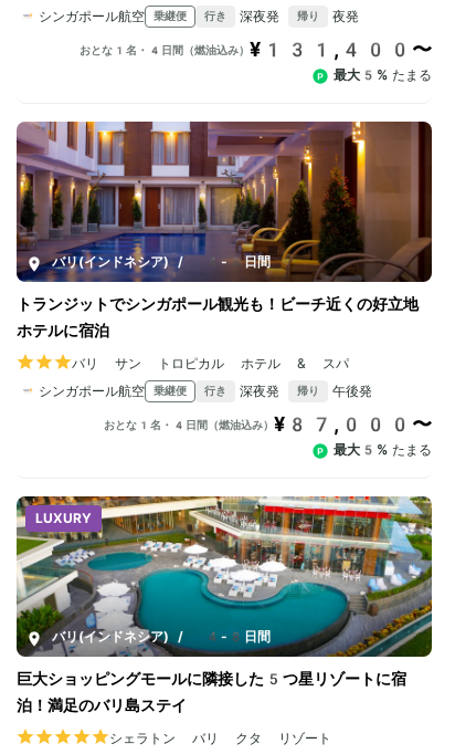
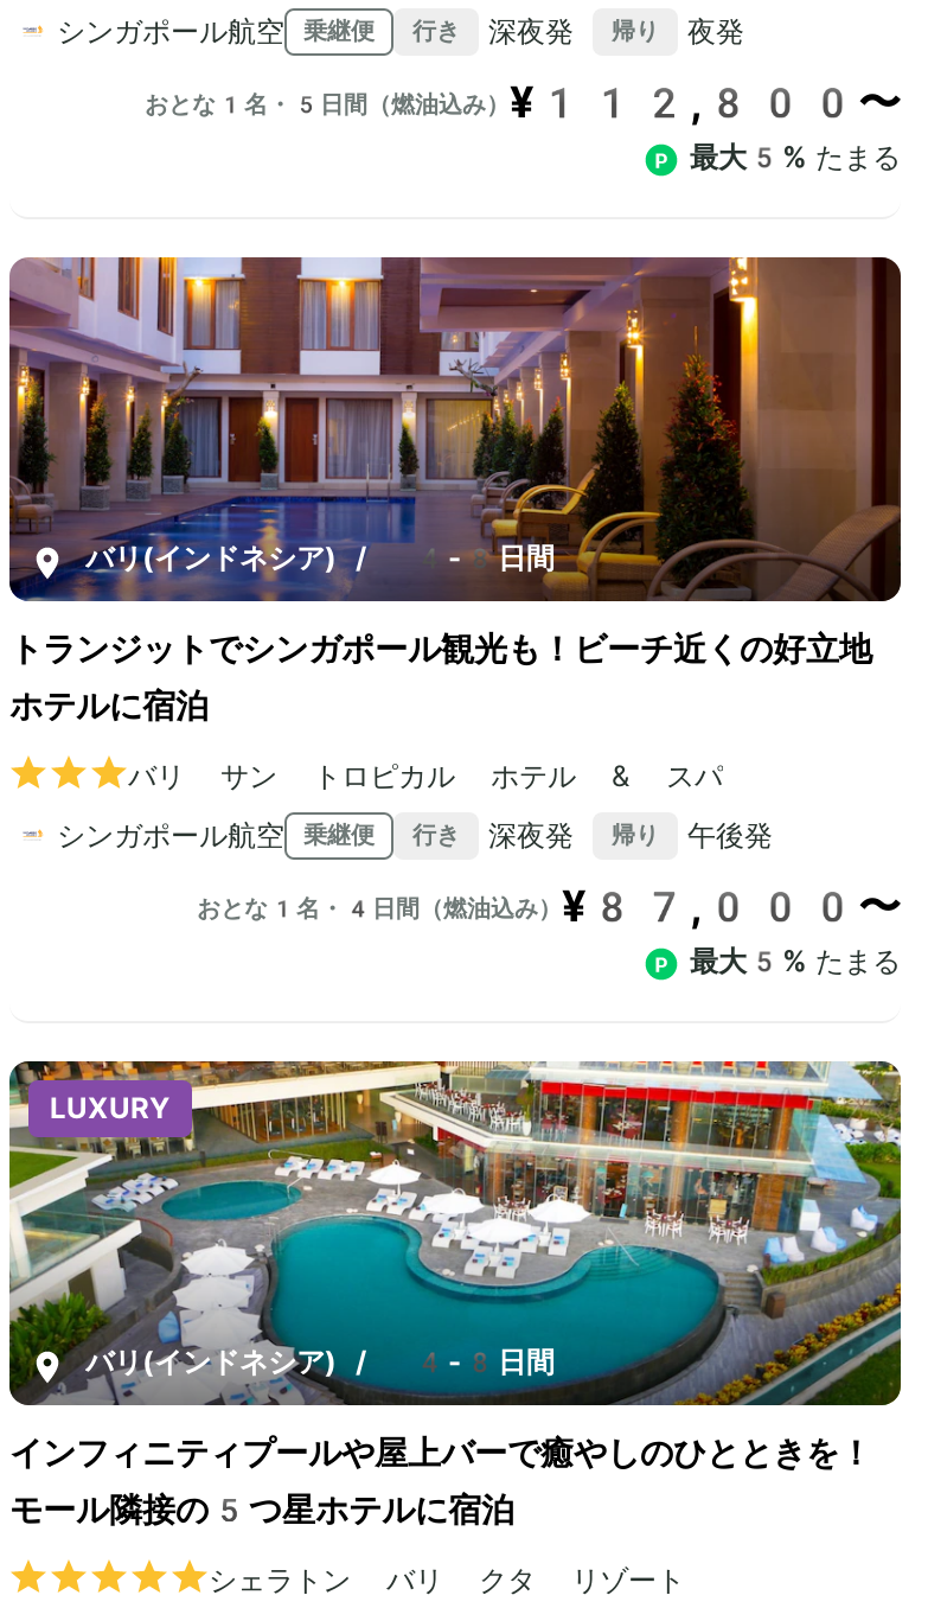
[80,38,432,61] おとな1名・4日間（燃油込み）¥131,400〜 -> [145,77,901,127] おとな1名・5日間（燃油込み）¥112,800〜
[17,670,406,688] 巨大ショッピングモールに隣接した5つ星リゾートに宿 -> [9,1434,872,1472] インフィニティプールや屋上バーで癒やしのひとときを！
[17,697,187,714] 泊！満足のバリ島ステイ -> [9,1491,514,1529] モール隣接の5つ星ホテルに宿泊

